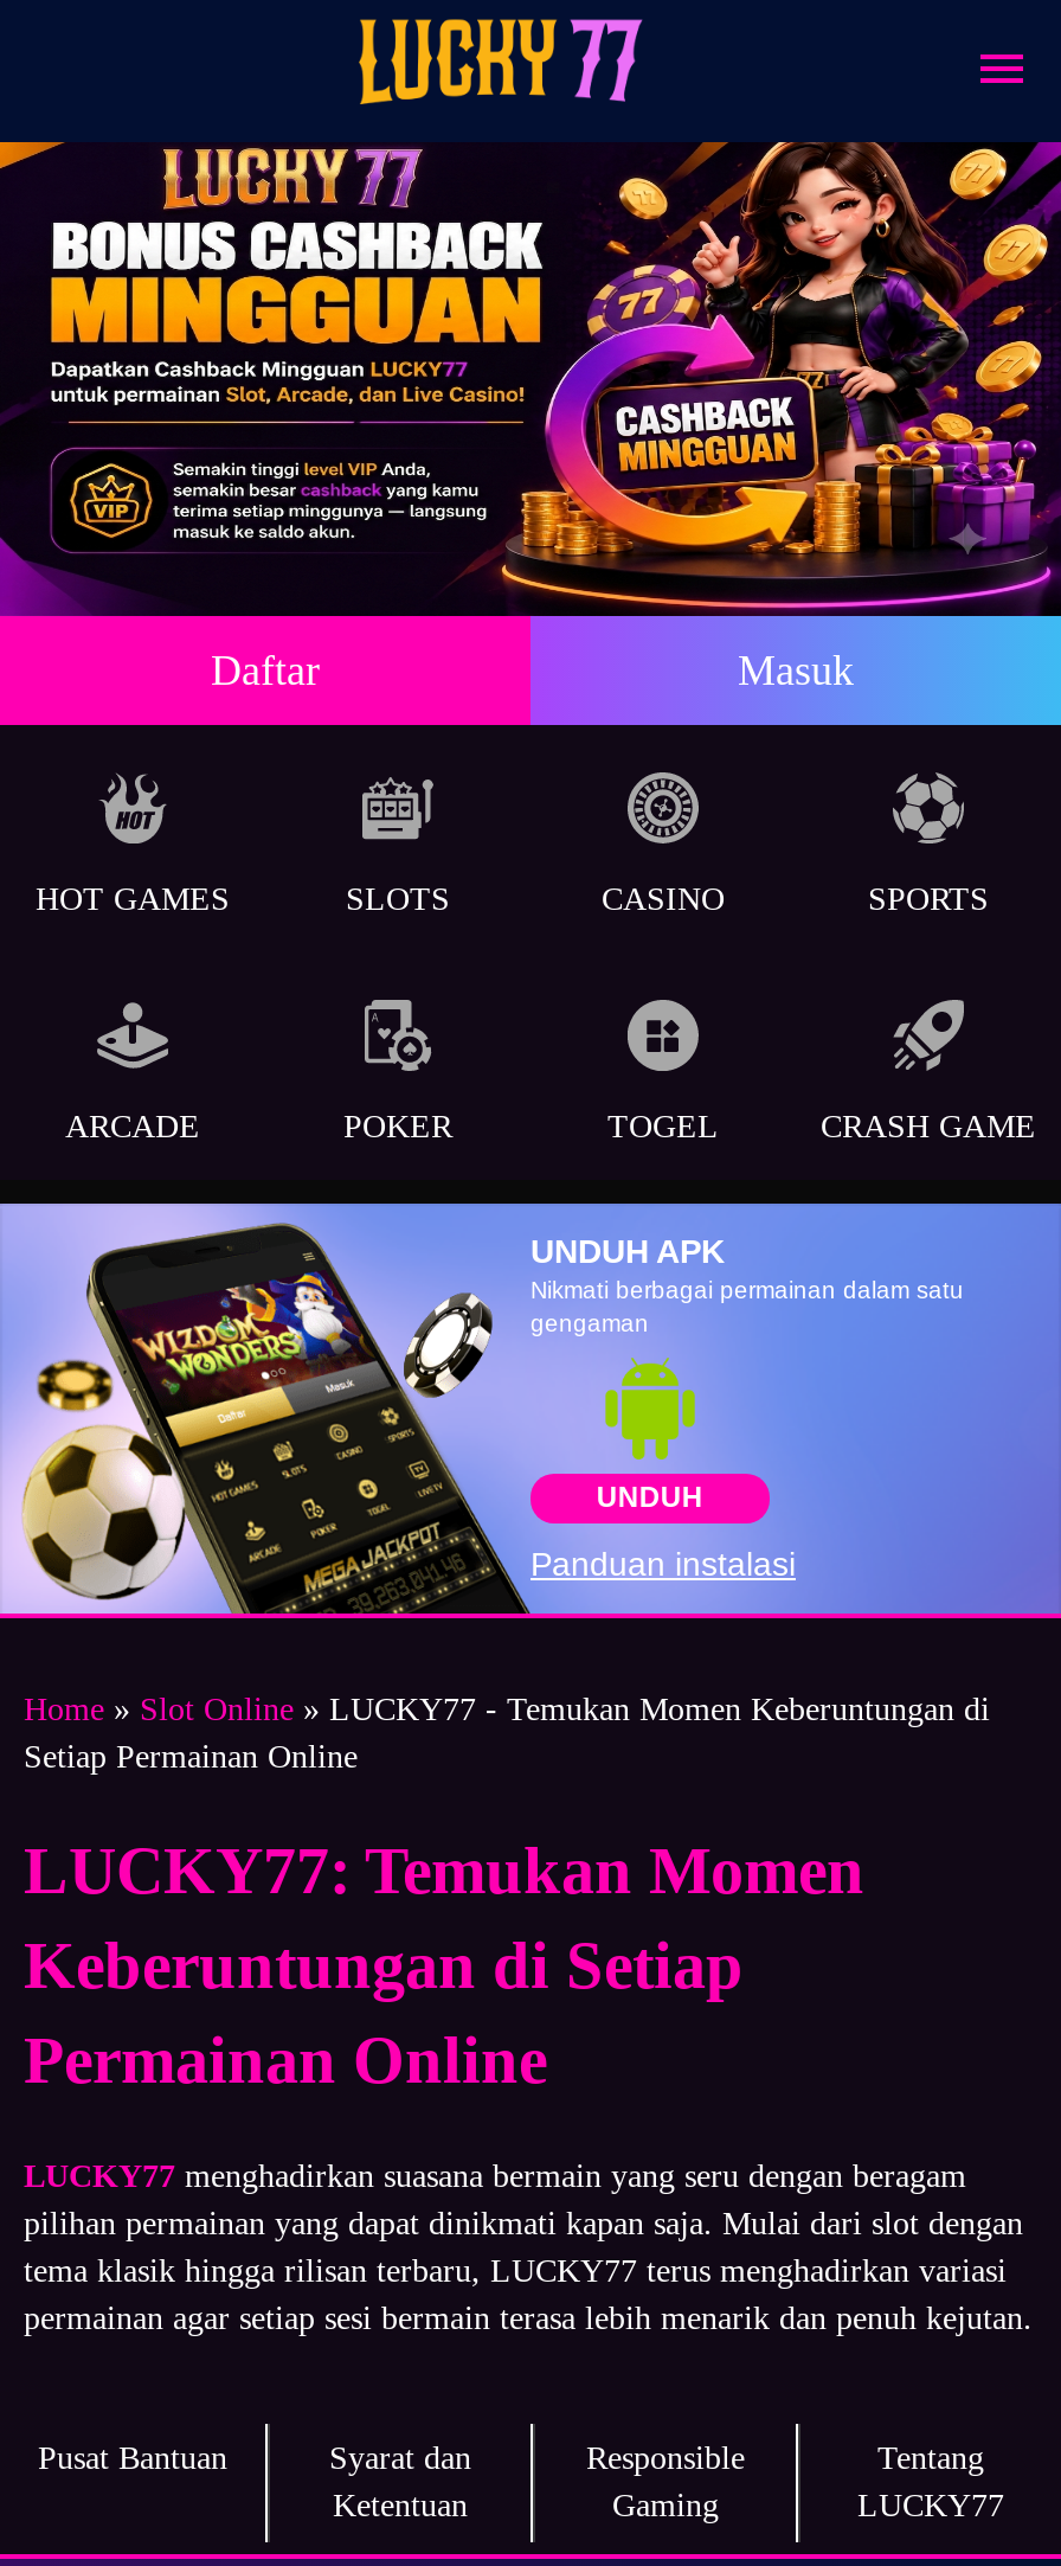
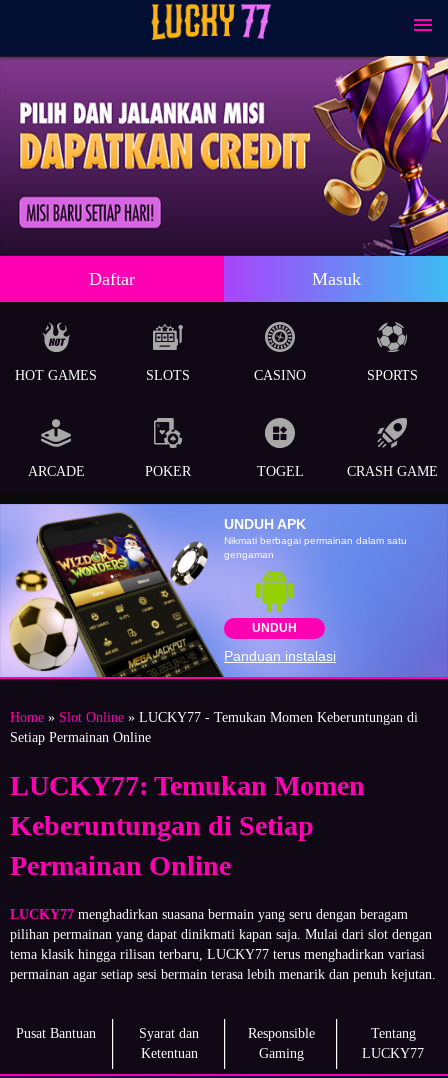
[7,140,1054,616] [image] -> [3,55,445,256] [image]

